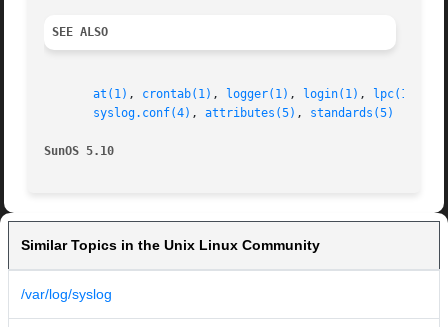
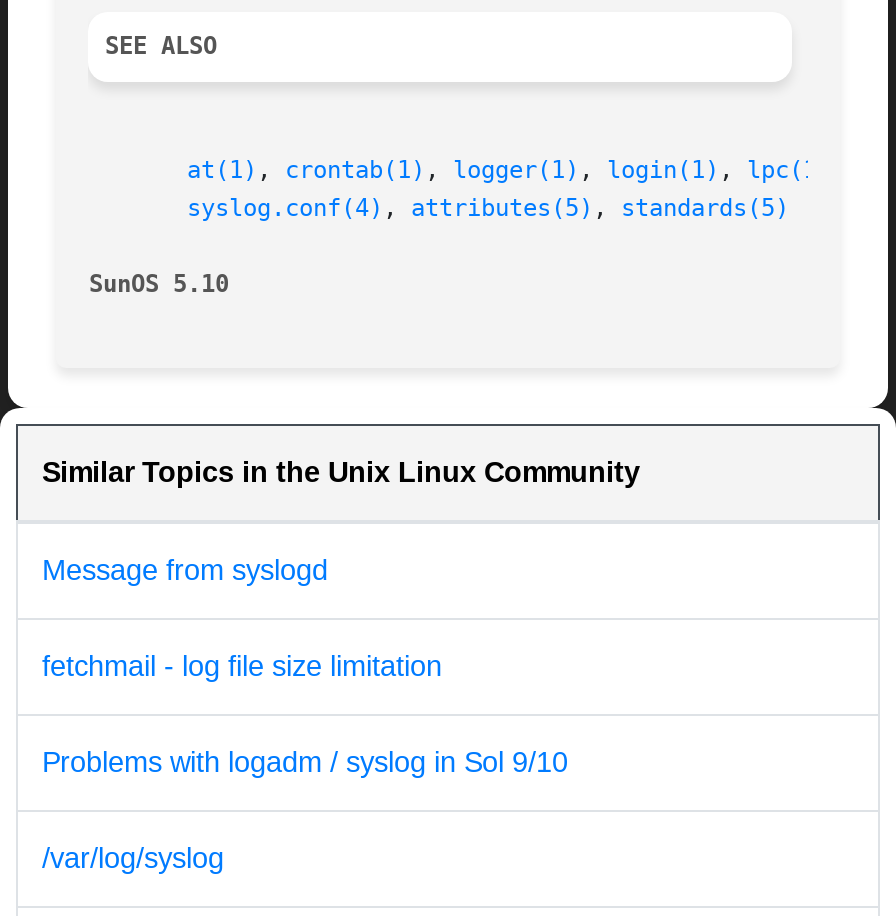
none -> [42,555,568,779] Message from syslogd | fetchmail - log file size limitation | Problems with logadm / syslog in Sol 9/10

